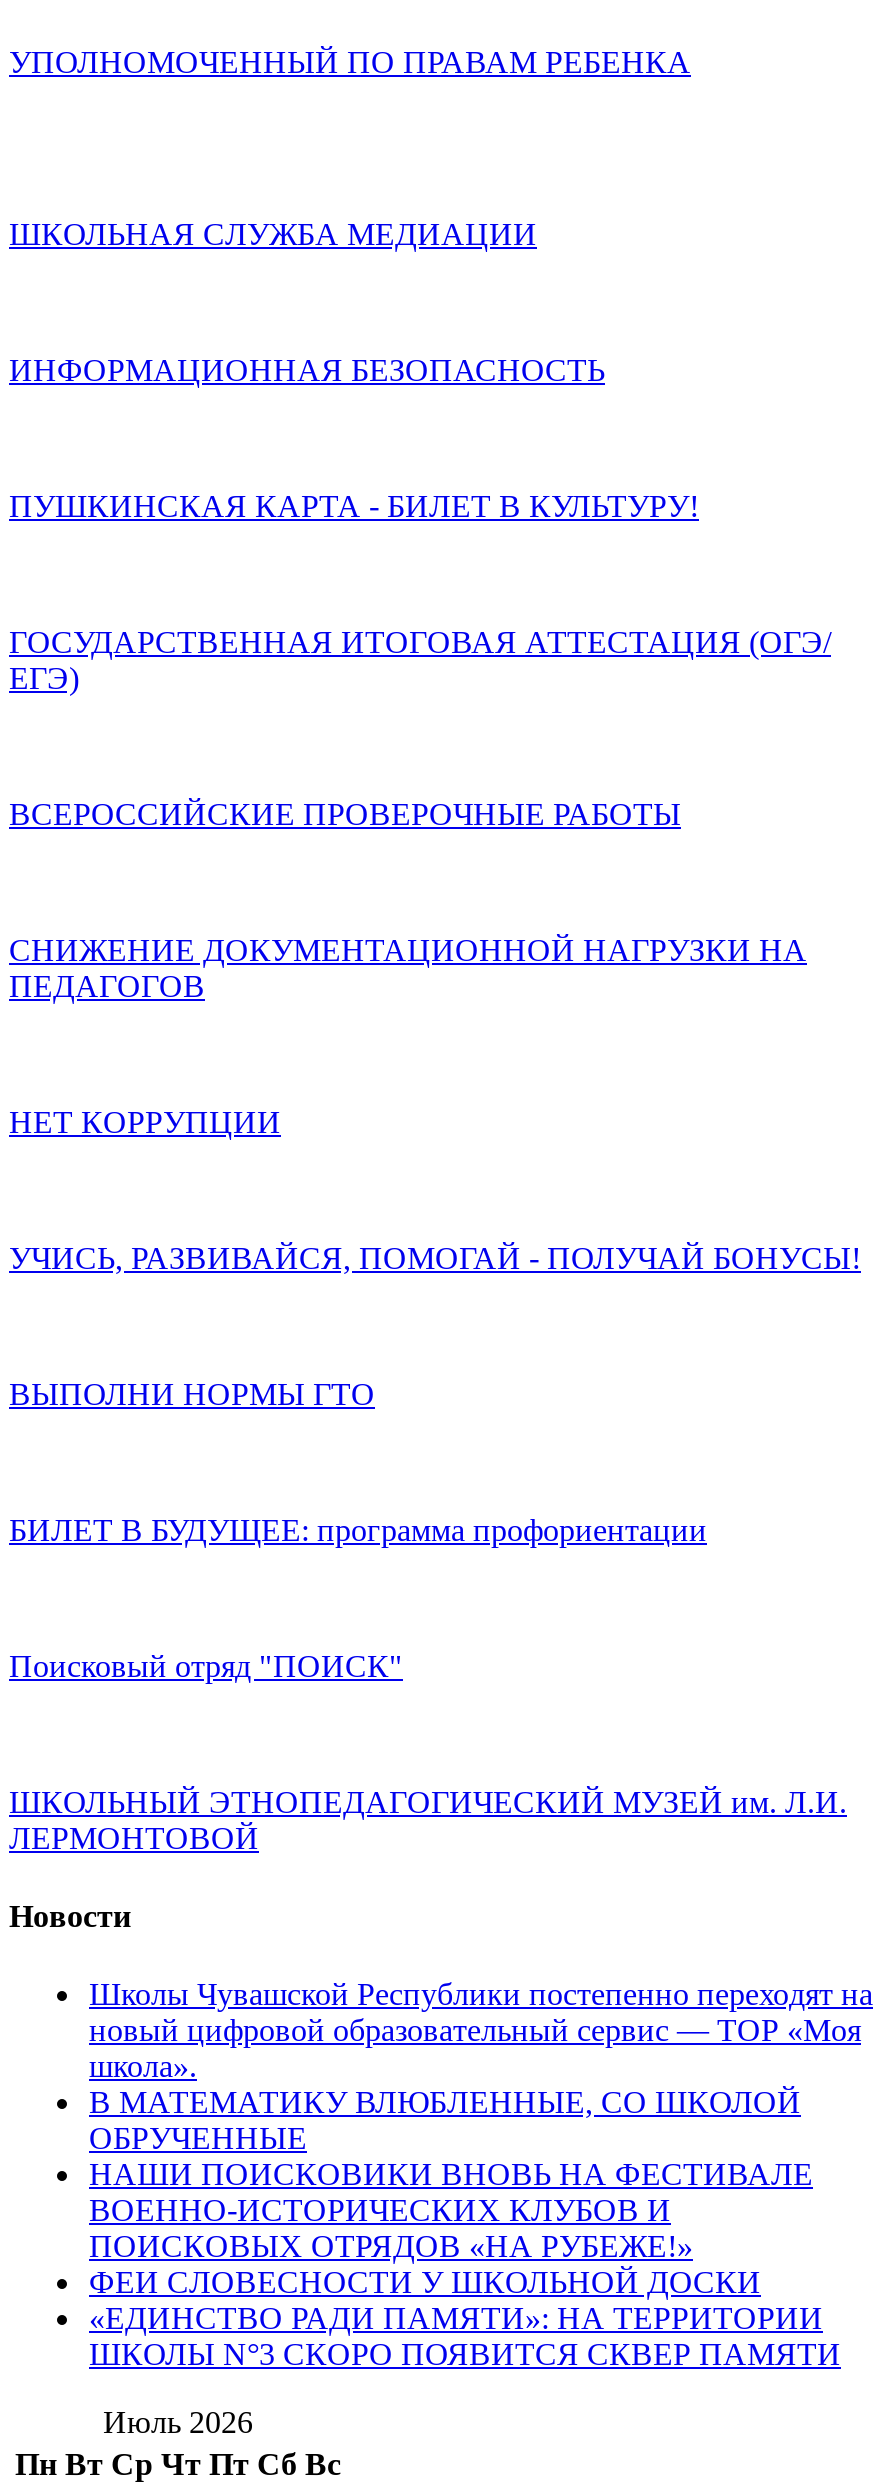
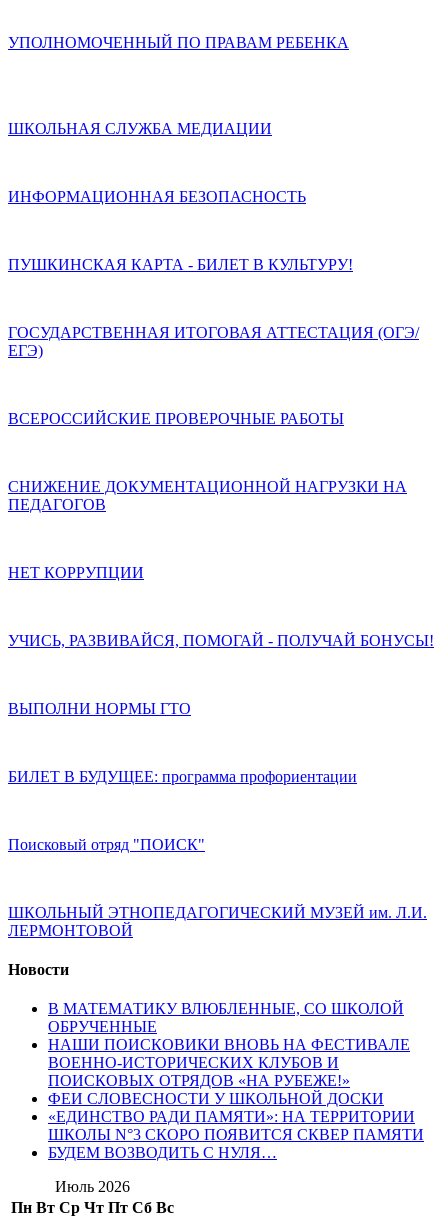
[89,1978,873,2084] Школы Чувашской Республики постепенно переходят на | новый цифровой образовательный сервис — ТОР «Моя | школа». -> none
moved [89,2086,841,2372] -> [48,1000,424,1143]: В МАТЕМАТИКУ ВЛЮБЛЕННЫЕ, СО ШКОЛОЙ | ОБРУЧЕННЫЕ | НАШИ ПОИСКОВИКИ ВНОВЬ НА ФЕСТИВАЛЕ | ВОЕННО-ИСТОРИЧЕСКИХ КЛУБОВ И | ПОИСКОВЫХ ОТРЯДОВ «НА РУБЕЖЕ!» | ФЕИ СЛОВЕСНОСТИ У ШКОЛЬНОЙ ДОСКИ | «ЕДИНСТВО РАДИ ПАМЯТИ»: НА ТЕРРИТОРИИ | ШКОЛЫ N°3 СКОРО ПОЯВИТСЯ СКВЕР ПАМЯТИ
none -> [48,1144,277,1161] БУДЕМ ВОЗВОДИТЬ С НУЛЯ…

